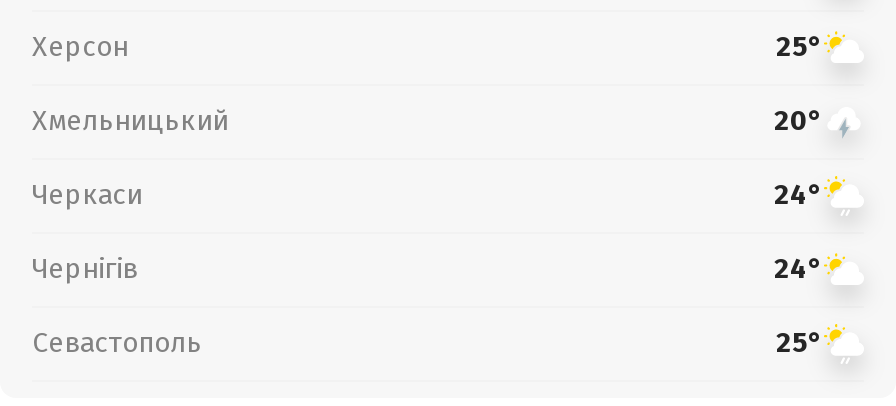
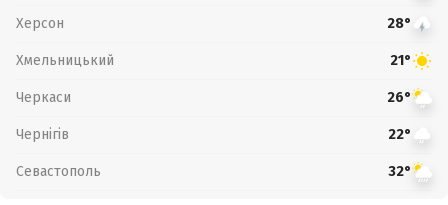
[776,30,824,64] 25° -> [387,15,412,32] 28°
[774,104,824,138] 20° -> [390,52,412,69] 21°
[774,178,824,212] 24° -> [387,89,412,106] 26°
[774,252,824,286] 24° -> [388,126,412,143] 22°
[776,326,824,360] 25° -> [388,163,412,180] 32°

